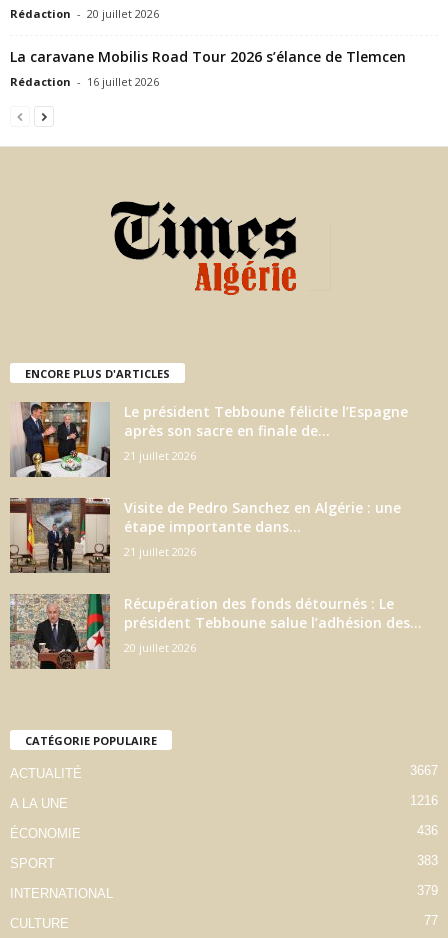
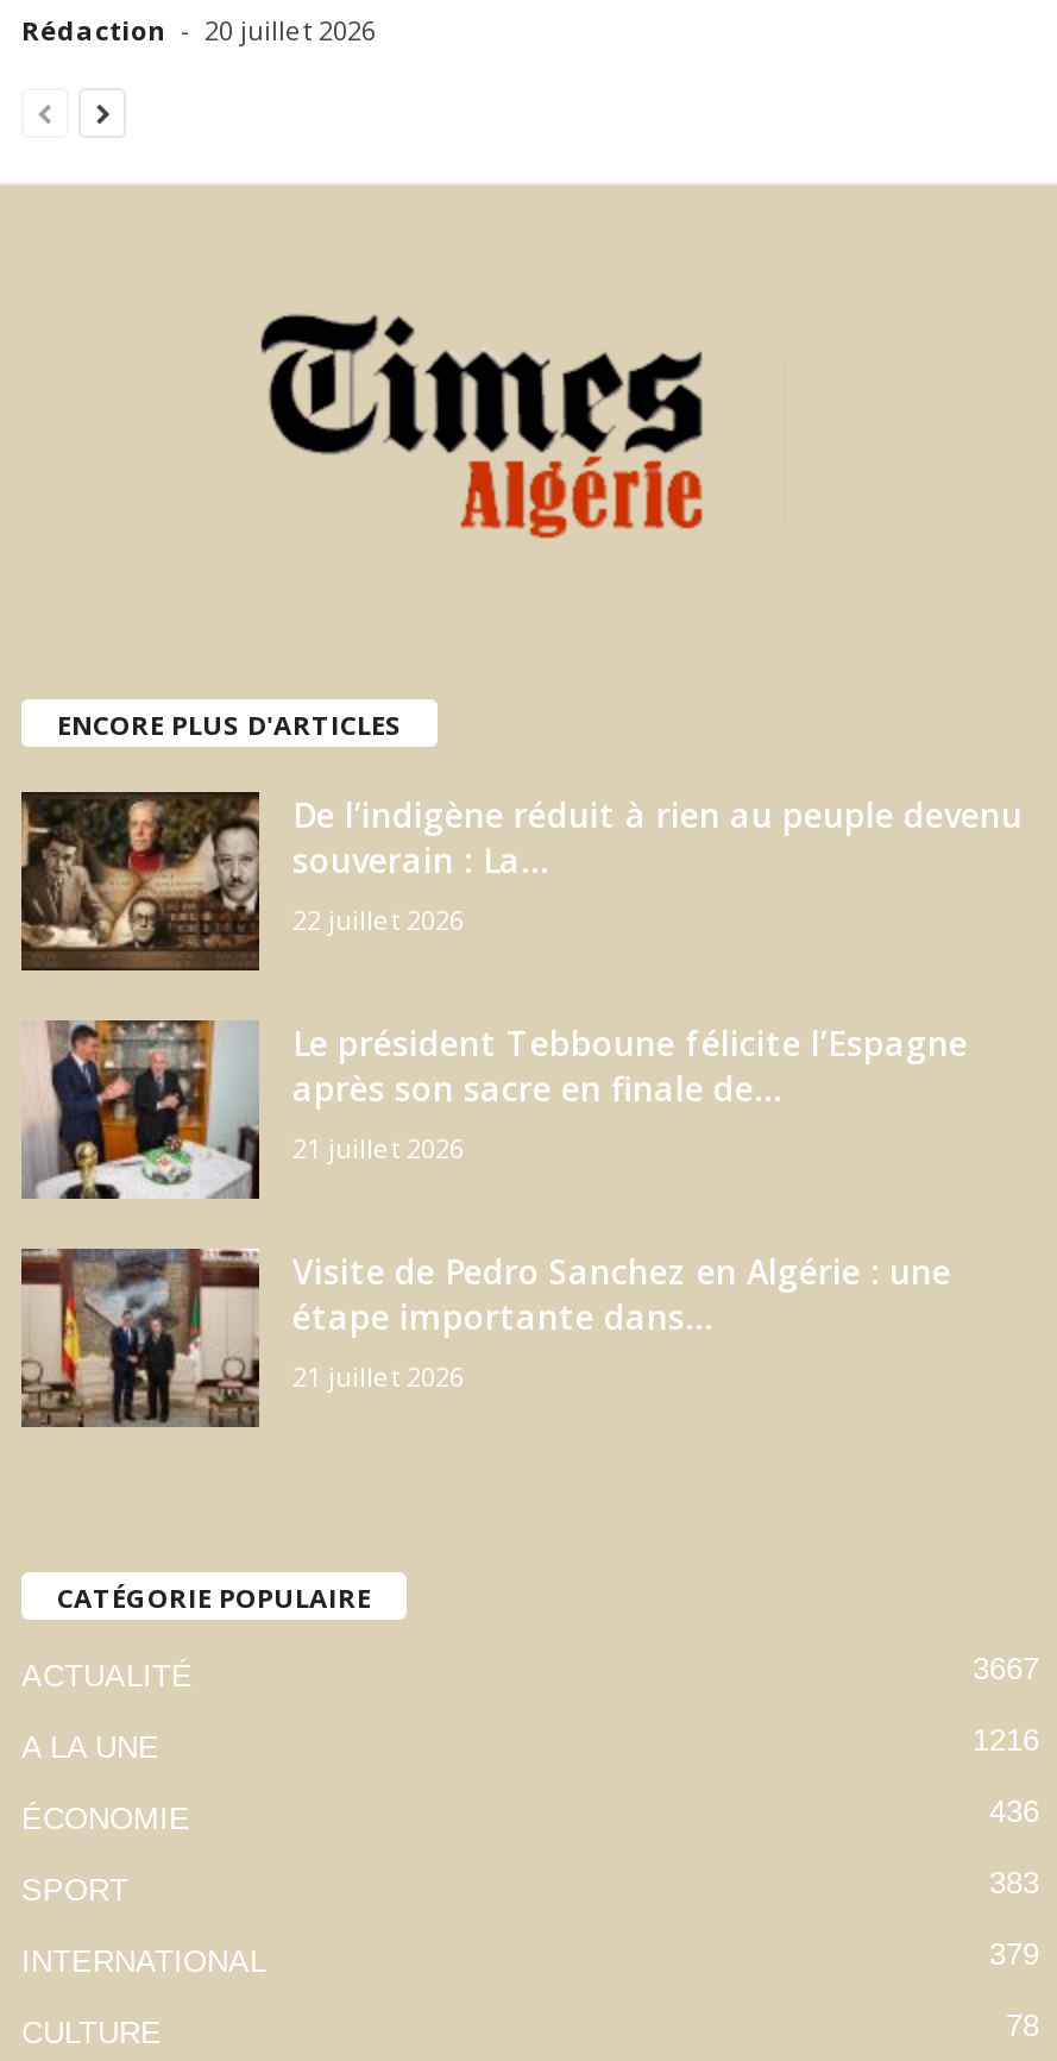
[10,47,406,89] La caravane Mobilis Road Tour 2026 s’élance de Tlemcen | Rédaction - 16 juillet 2026 -> none
none -> [19,790,1023,973] [image] | De l’indigène réduit à rien au peuple devenu | souverain : La... | 22 juillet 2026
moved [9,400,408,559] -> [19,1016,968,1393]: [image] | Le président Tebboune félicite l’Espagne | après son sacre en finale de... | 21 juillet 2026 | Visite de Pedro Sanchez en Algérie : une | étape importante dans... | 21 juillet 2026
[10,593,422,669] [image] | Récupération des fonds détournés : Le | président Tebboune salue l’adhésion des... | 20 juillet 2026 -> none
[424,913,438,928] 77 -> [1006,2007,1039,2042] 78

